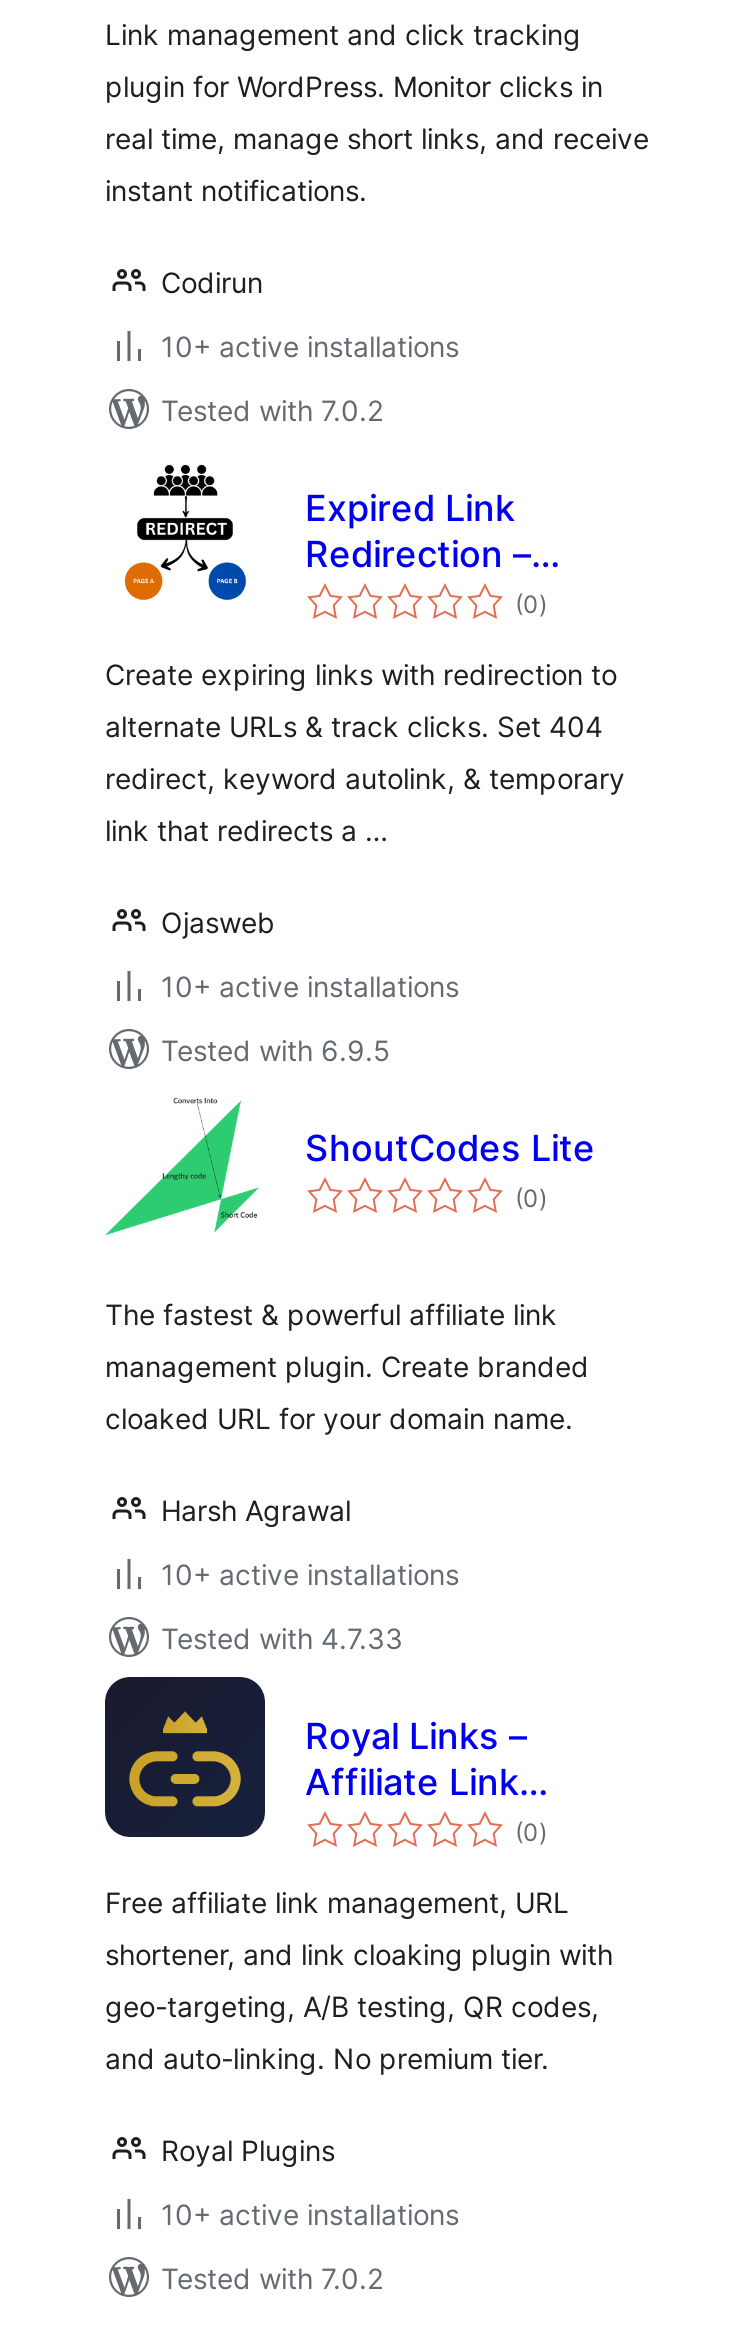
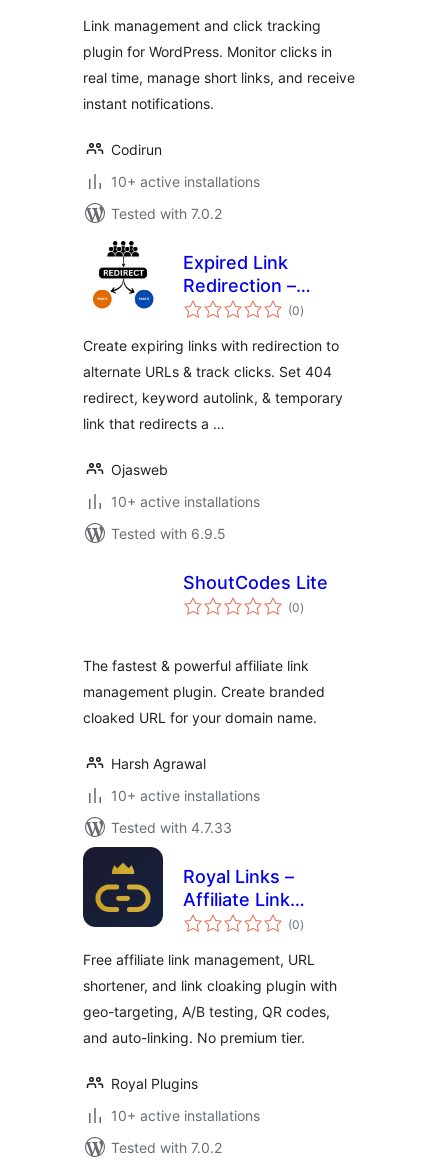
[105,1097,259,1237] [image] -> none

